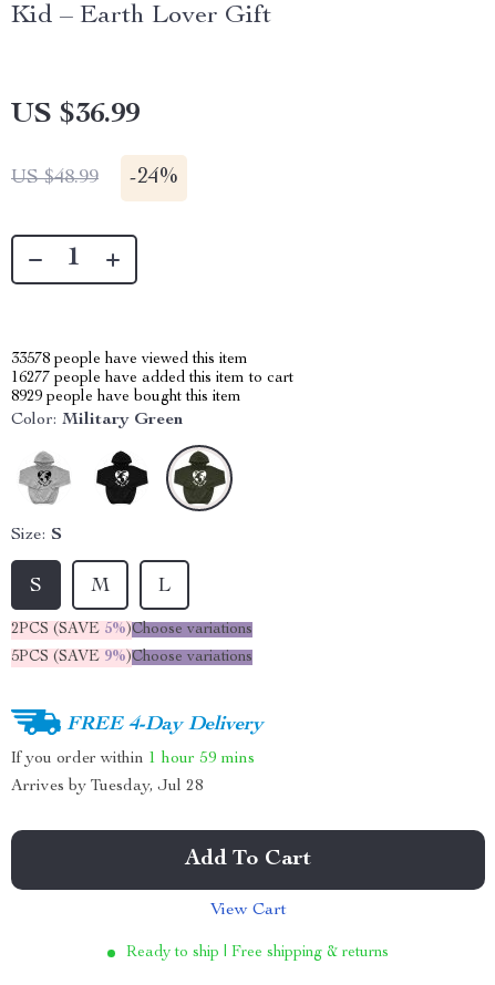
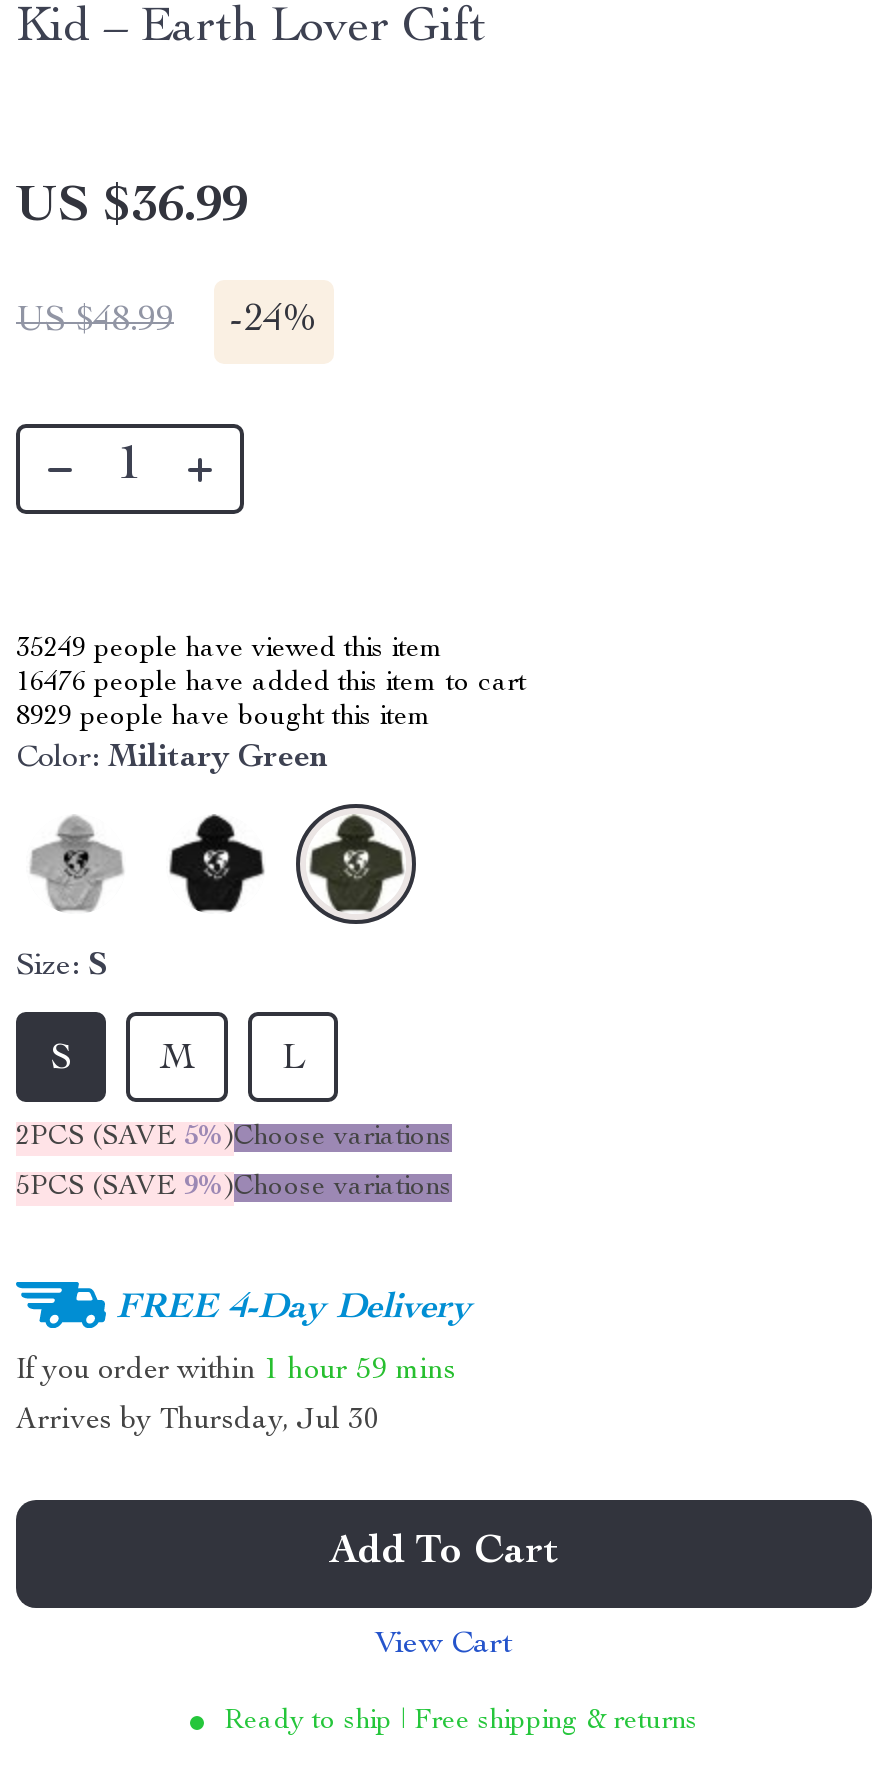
[11,352,248,367] 33578 people have viewed this item -> [16,636,444,664] 35249 people have viewed this item
[11,371,293,386] 16277 people have added this item to cart -> [16,670,526,698] 16476 people have added this item to cart
[11,778,204,795] Arrives by Tuesday, Jul 28 -> [16,1406,380,1436] Arrives by Thursday, Jul 30

